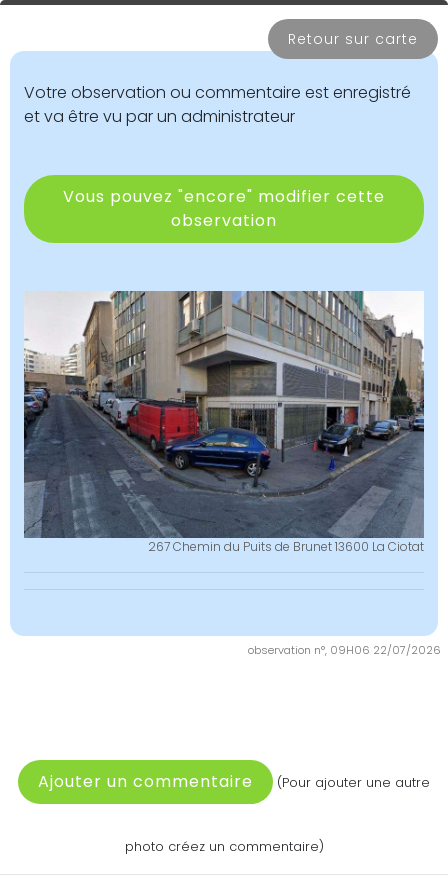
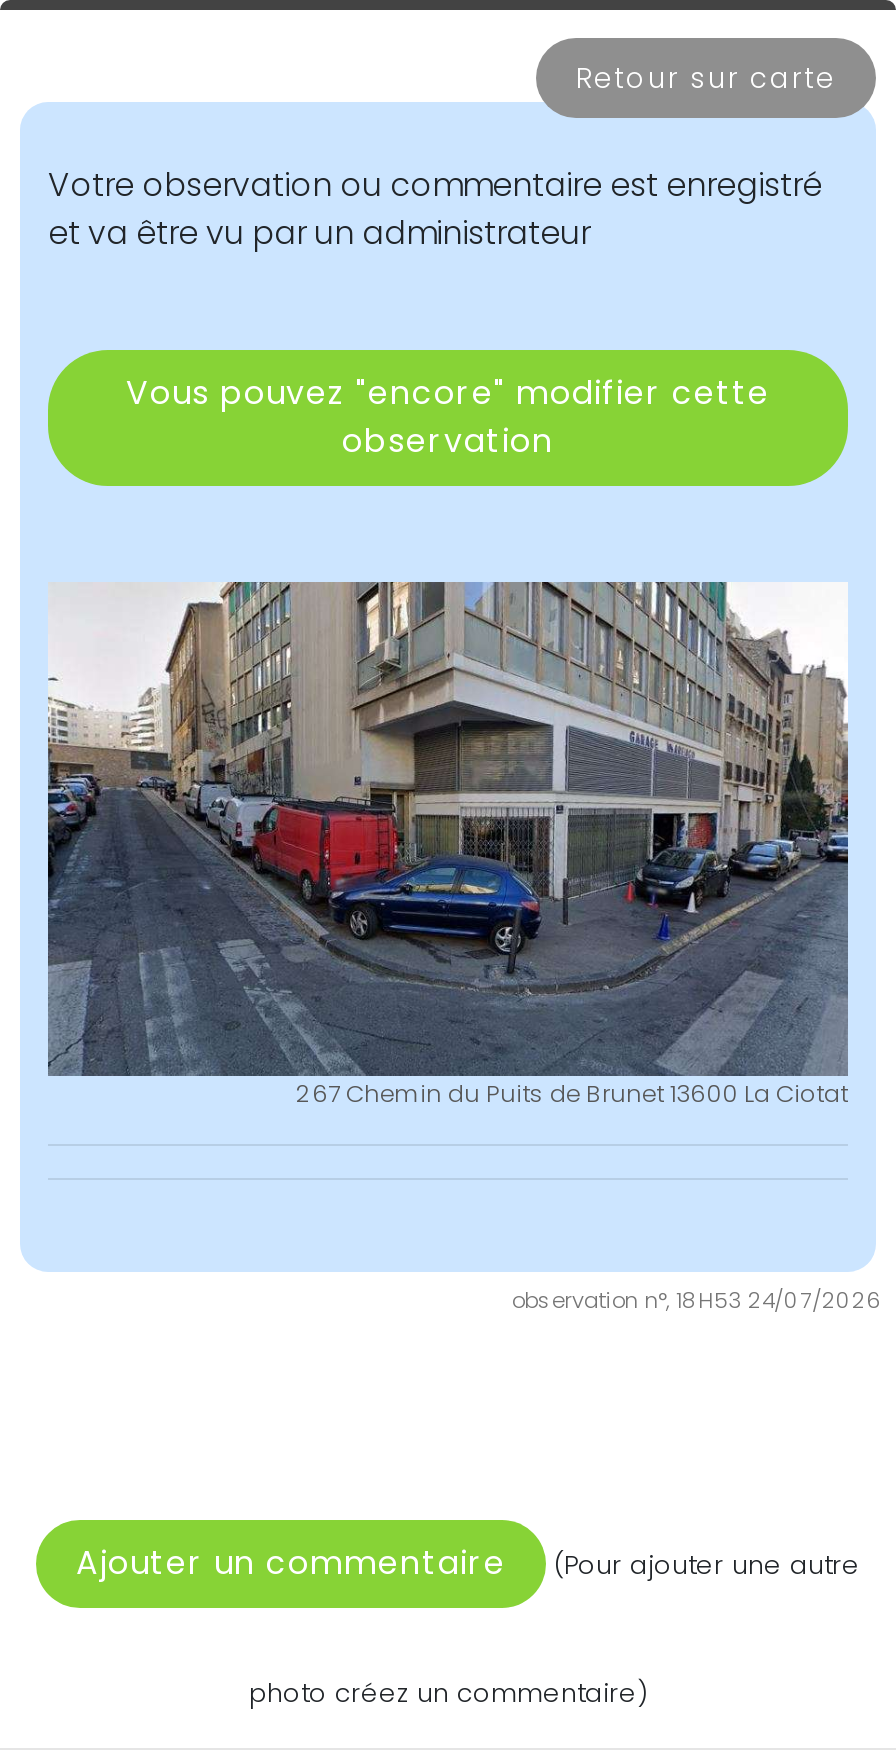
[248,641,441,657] observation n°, 09H06 22/07/2026 -> [512,1283,882,1315] observation n°, 18H53 24/07/2026

